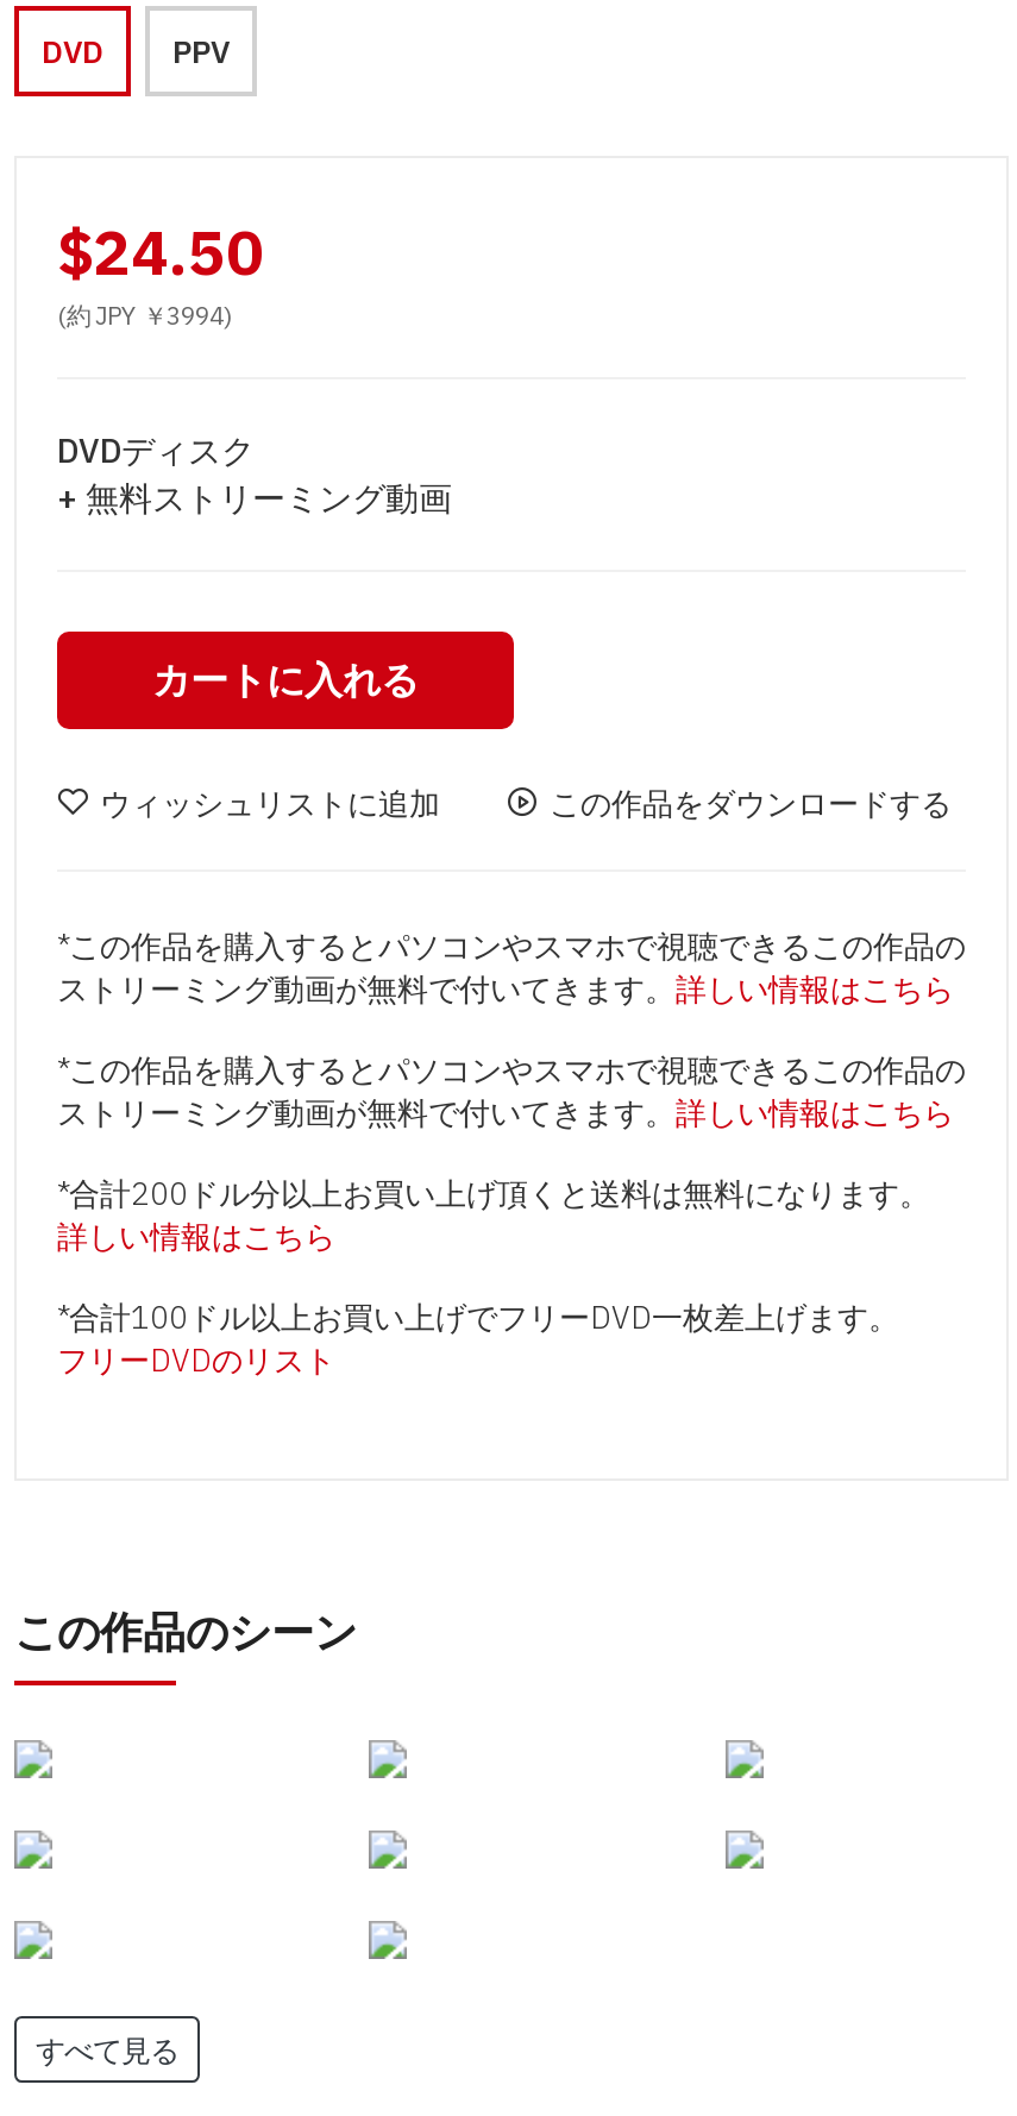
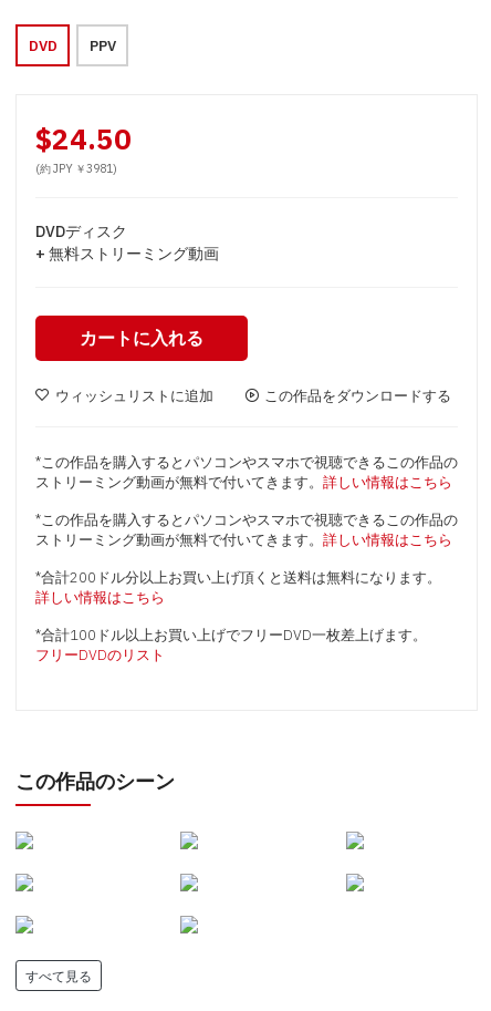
[57,299,233,332] (約 JPY ￥3994) -> [35,161,117,176] (約 JPY ￥3981)

